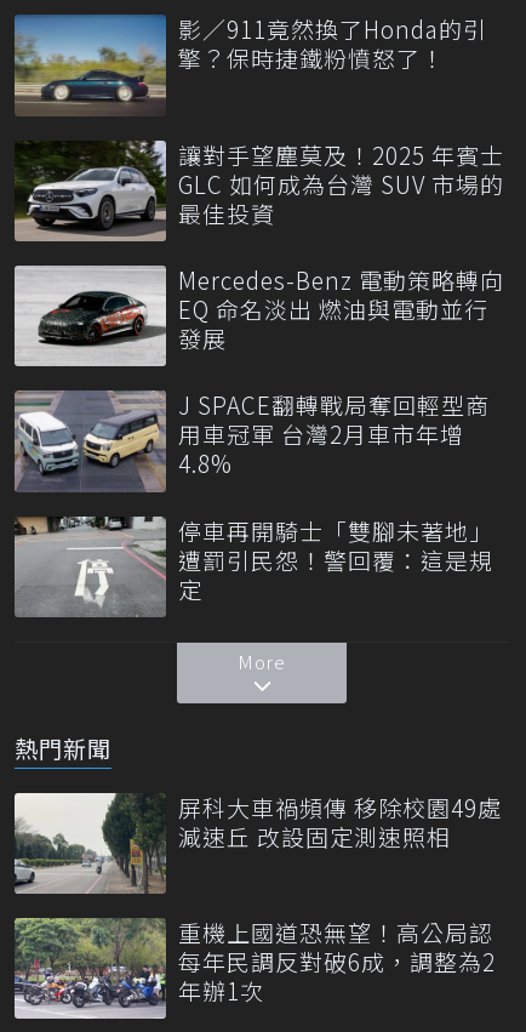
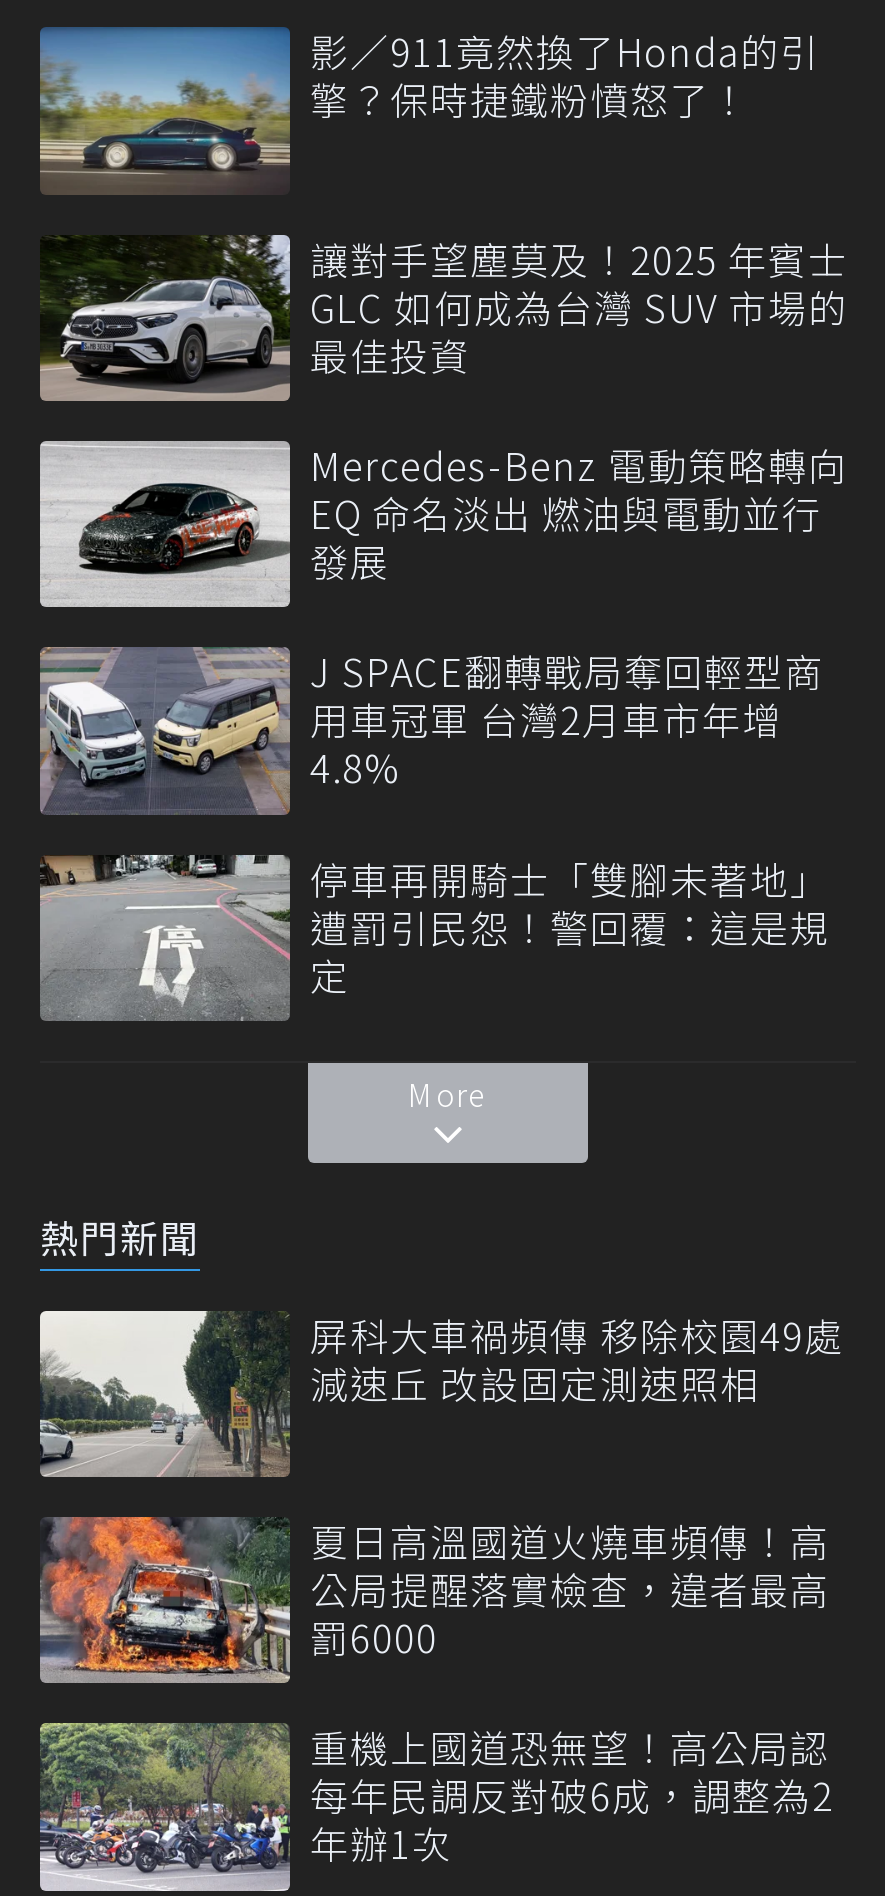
none -> [40,1513,830,1679] [image] | 夏日高溫國道火燒車頻傳！高 | 公局提醒落實檢查，違者最高 | 罰6000

